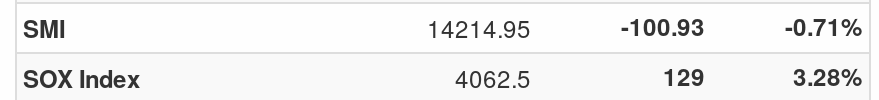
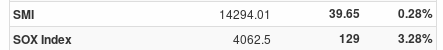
[427,9,531,43] 14214.95 -> [219,5,271,22] 14294.01
[621,7,705,43] -100.93 -> [329,4,360,22] 39.65
[785,7,863,43] -0.71% -> [398,4,433,22] 0.28%

